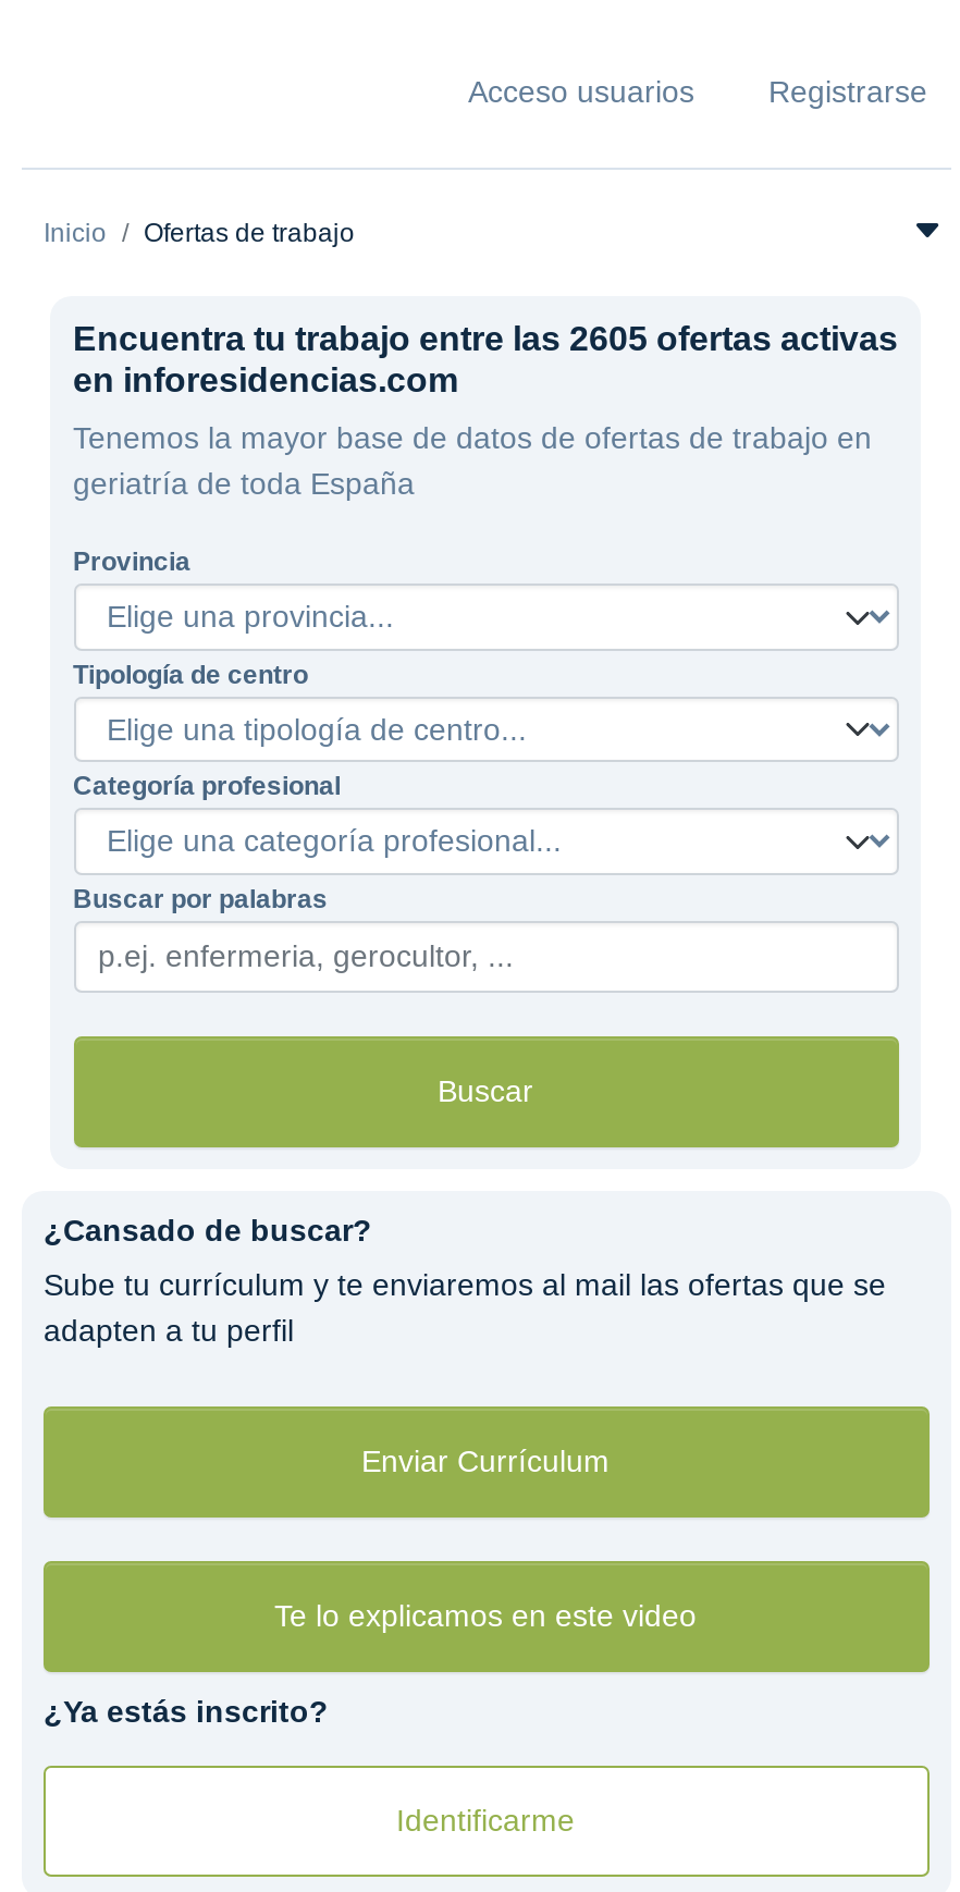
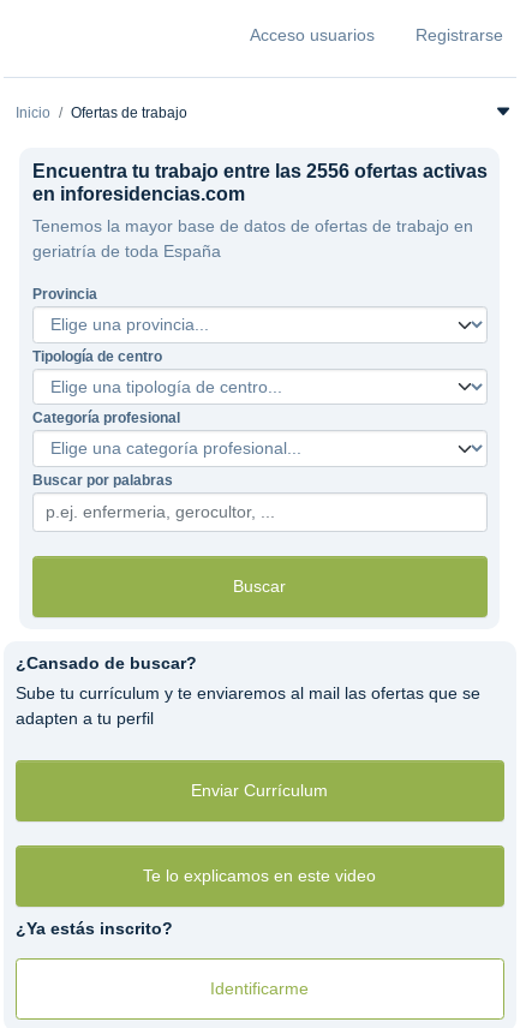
[73,320,898,357] Encuentra tu trabajo entre las 2605 ofertas activas -> [32,161,487,181] Encuentra tu trabajo entre las 2556 ofertas activas

